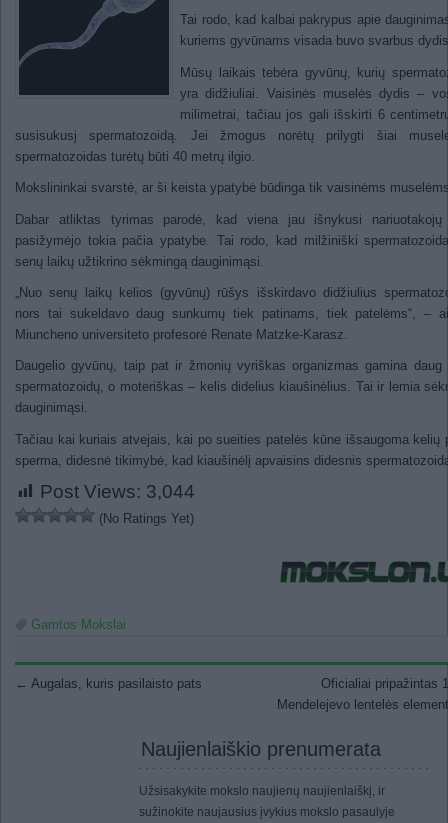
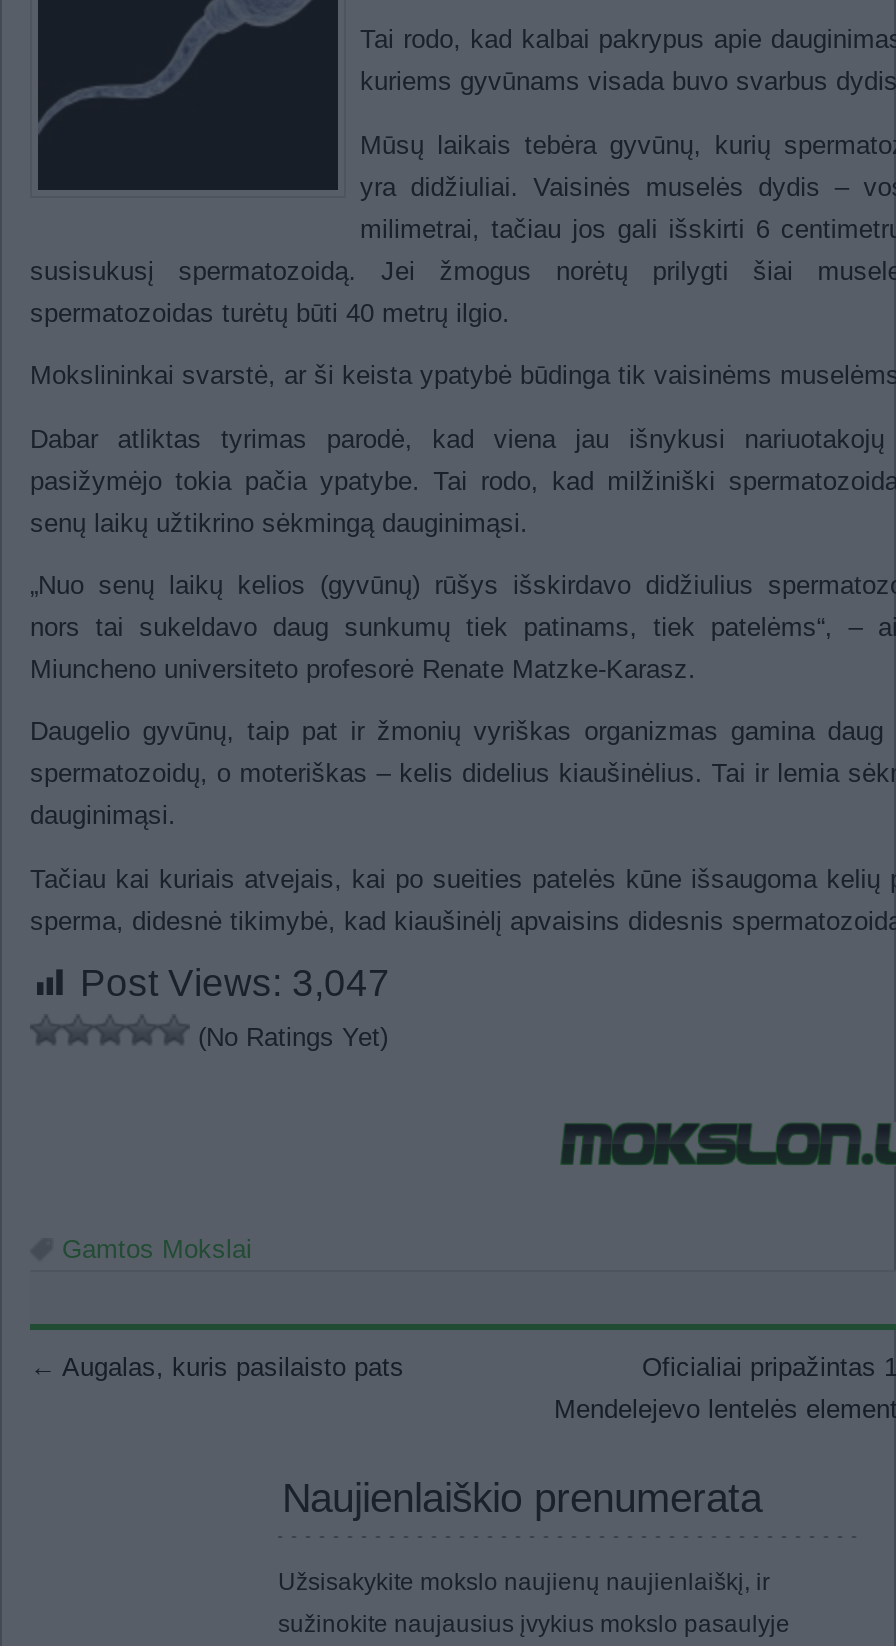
[40,481,195,502] Post Views: 3,044 -> [80,962,390,1004] Post Views: 3,047

